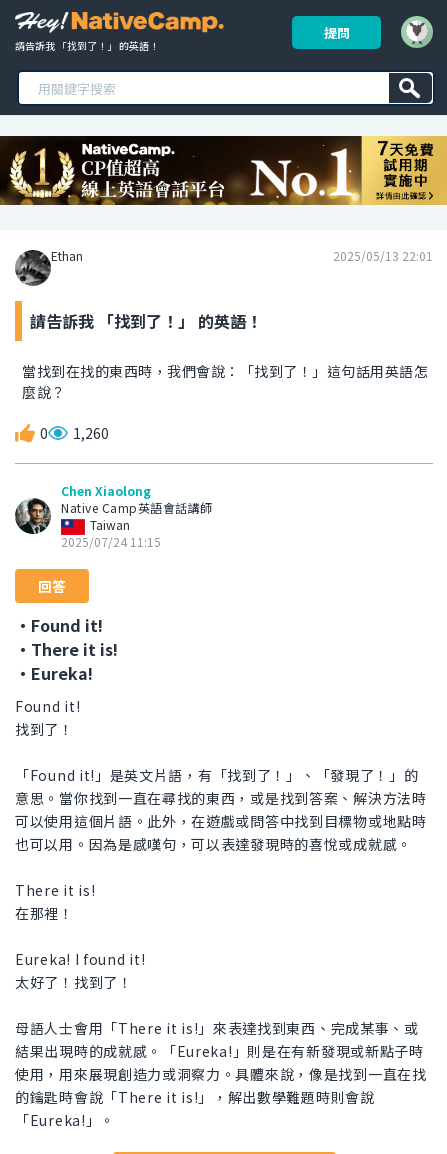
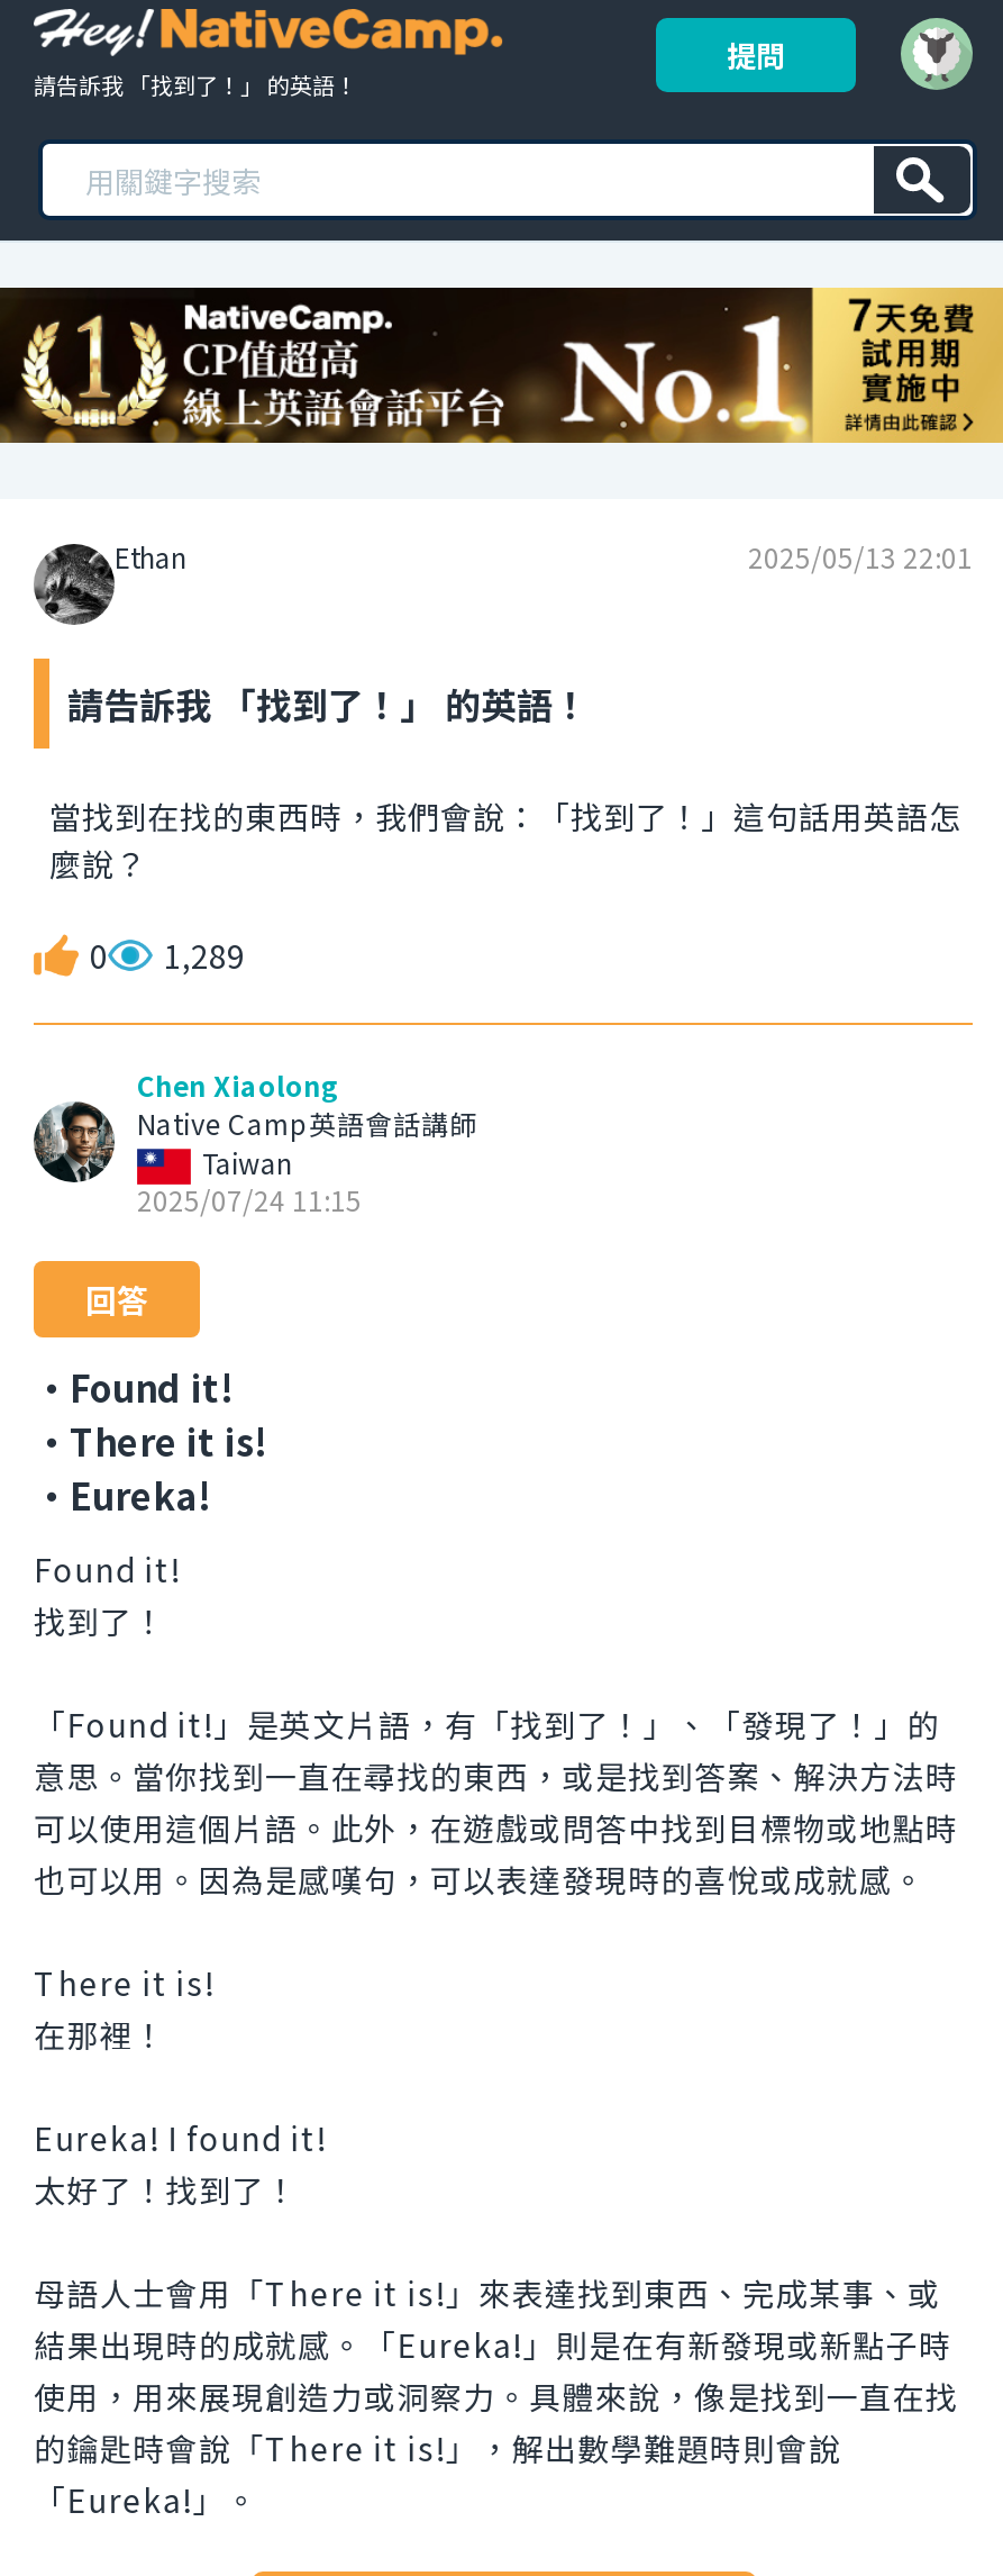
[40,423,109,443] 0 1,260 -> [90,933,245,978] 0 1,289

